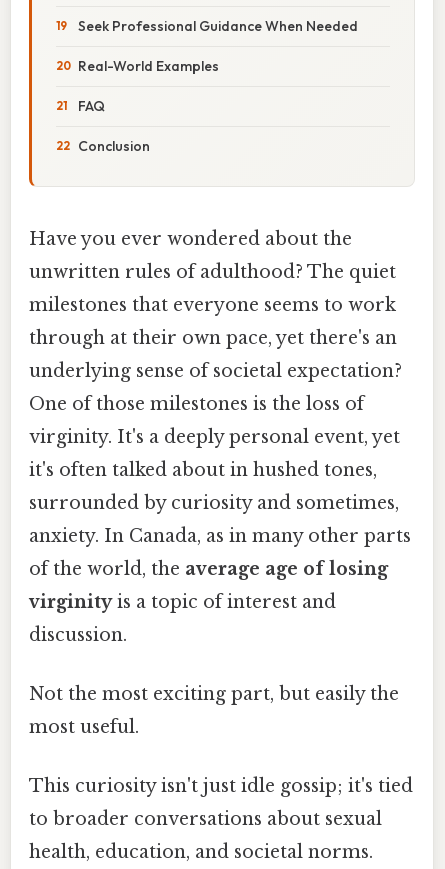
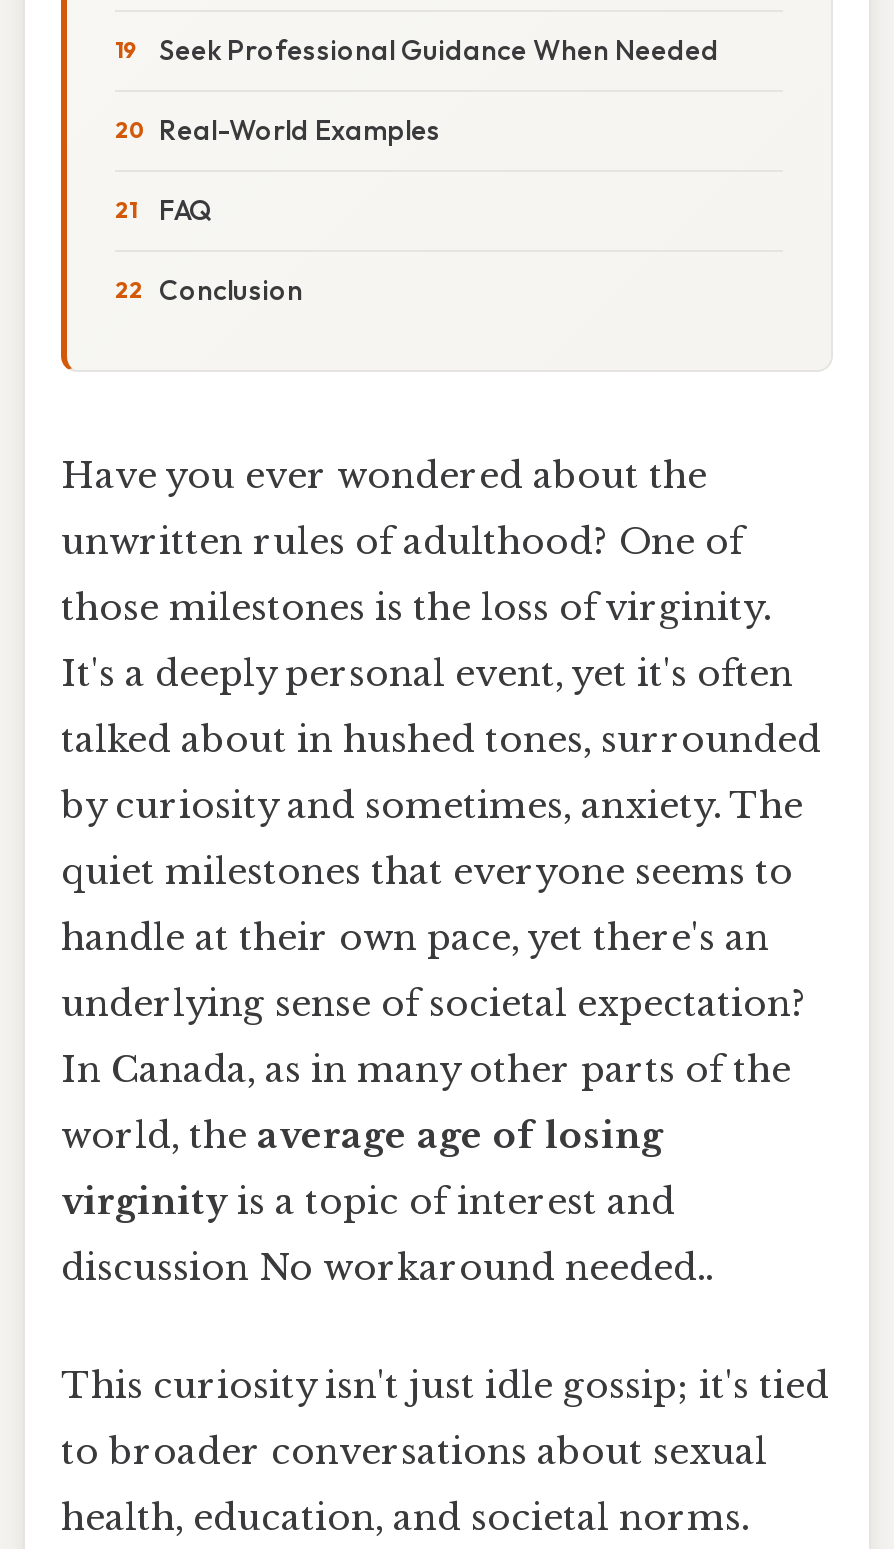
[29,261,397,349] unwritten rules of adulthood? The quiet | milestones that everyone seems to work | through at their own pace, yet there's an -> [61,520,821,960] unwritten rules of adulthood? One of | those milestones is the loss of virginity. | It's a deeply personal event, yet it's often | talked about in hushed tones, surrounded | by curiosity and sometimes, anxiety. The | quiet milestones that everyone seems to | handle at their own pace, yet there's an
moved [29,360,402,382] -> [61,982,807,1026]: underlying sense of societal expectation?
[29,393,411,580] One of those milestones is the loss of | virginity. It's a deeply personal event, yet | it's often talked about in hushed tones, | surrounded by curiosity and sometimes, | anxiety. In Canada, as in many other parts | of the world, the average age of losing -> [61,1048,791,1158] In Canada, as in many other parts of the | world, the average age of losing
[29,624,399,738] discussion. | Not the most exciting part, but easily the | most useful. -> [61,1246,713,1290] discussion No workaround needed..

